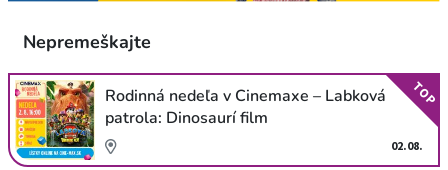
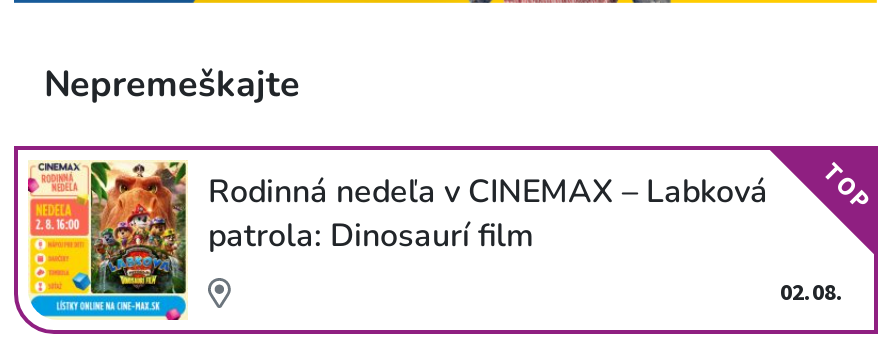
[105,85,386,107] Rodinná nedeľa v Cinemaxe – Labková -> [208,170,768,214] Rodinná nedeľa v CINEMAX – Labková

